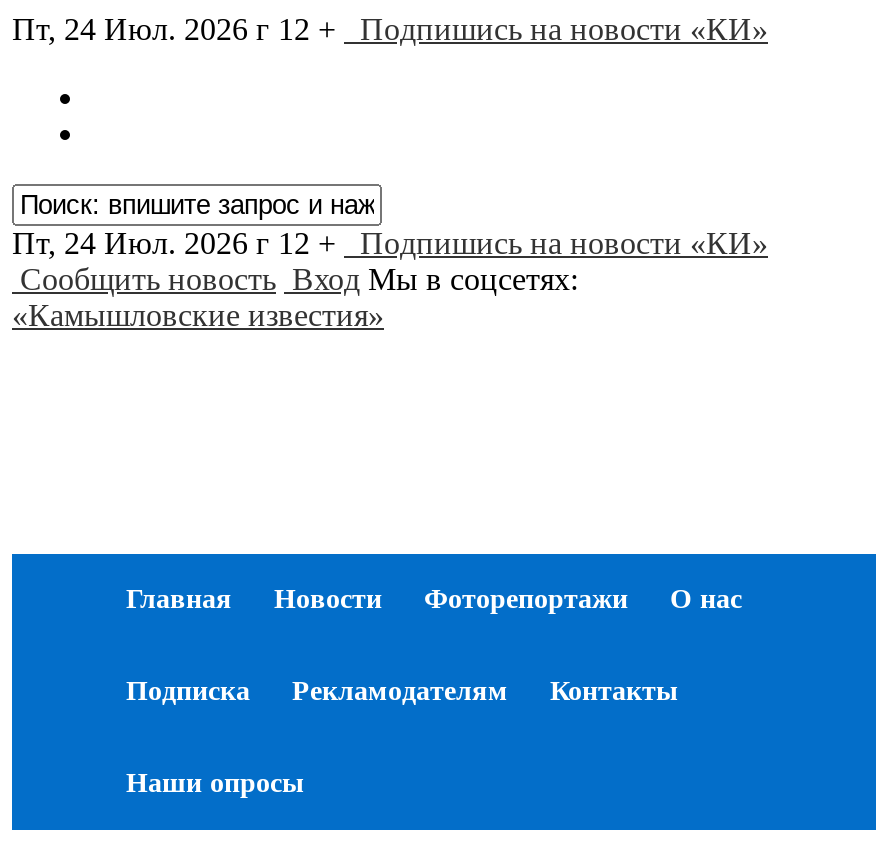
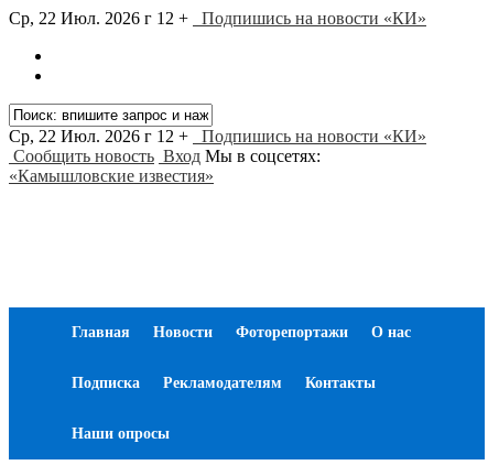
[12,12,768,46] Пт, 24 Июл. 2026 г 12 + Подпишись на новости «КИ» -> [9,9,426,28] Ср, 22 Июл. 2026 г 12 + Подпишись на новости «КИ»
[12,226,768,260] Пт, 24 Июл. 2026 г 12 + Подпишись на новости «КИ» -> [9,127,426,145] Ср, 22 Июл. 2026 г 12 + Подпишись на новости «КИ»

